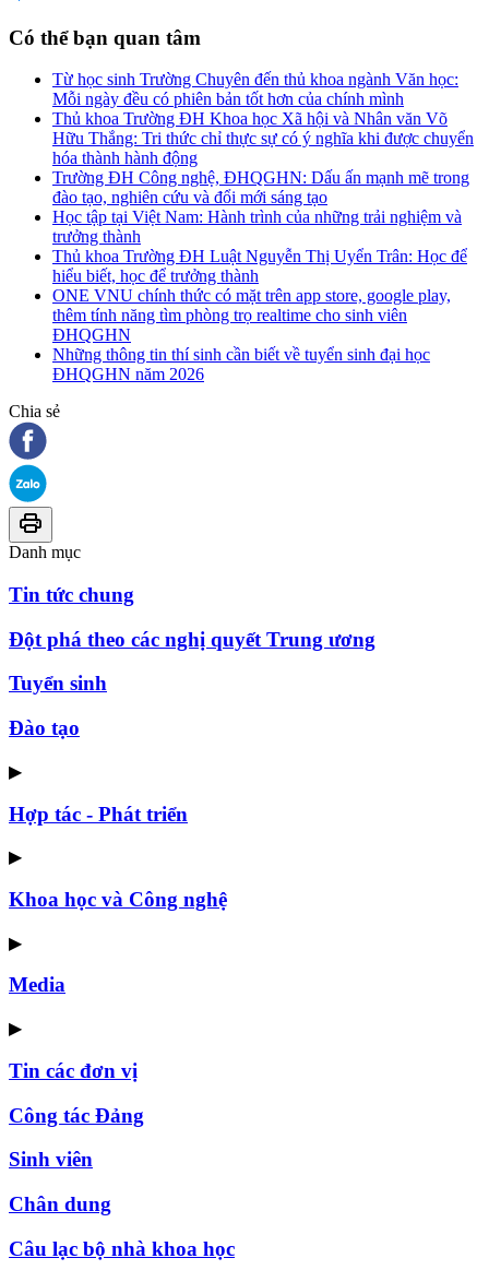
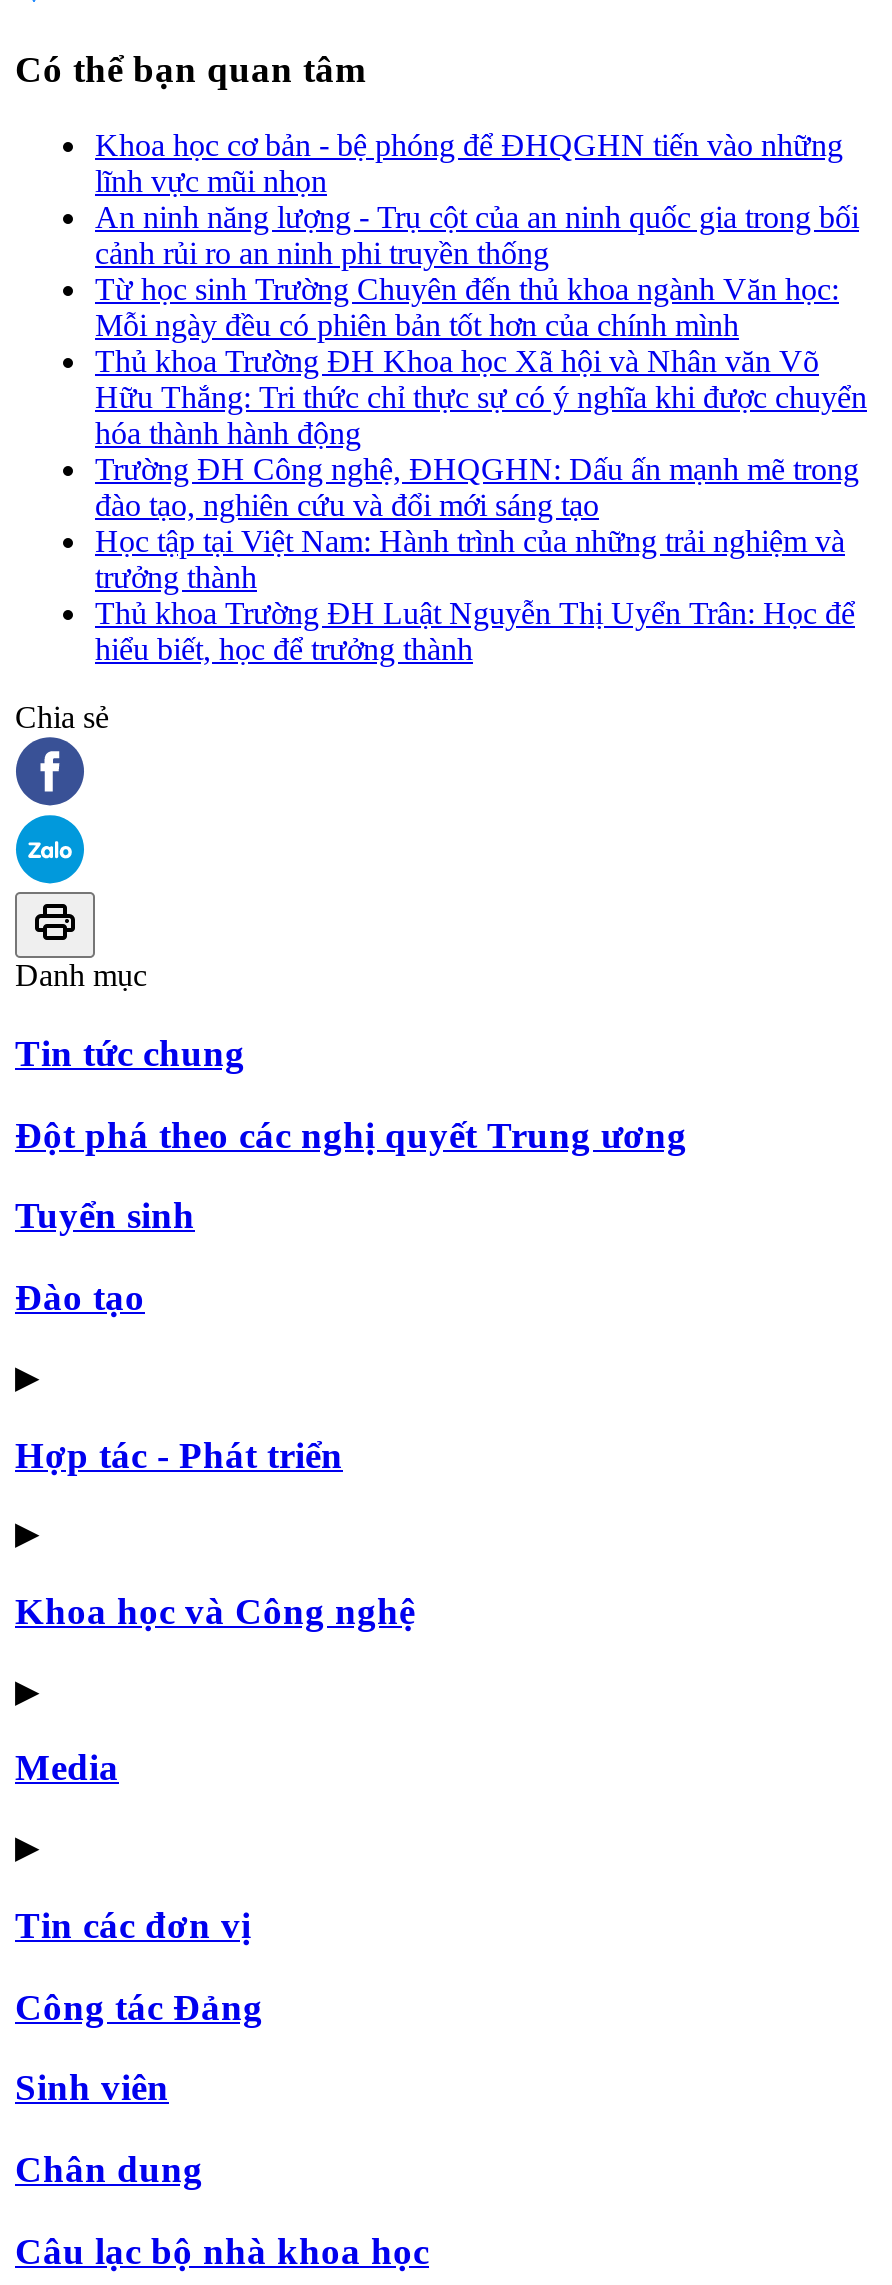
none -> [95,128,859,270] Khoa học cơ bản - bệ phóng để ĐHQGHN tiến vào những | lĩnh vực mũi nhọn | An ninh năng lượng - Trụ cột của an ninh quốc gia trong bối | cảnh rủi ro an ninh phi truyền thống
moved [52,70,474,285] -> [95,272,867,666]: Từ học sinh Trường Chuyên đến thủ khoa ngành Văn học: | Mỗi ngày đều có phiên bản tốt hơn của chính mình | Thủ khoa Trường ĐH Khoa học Xã hội và Nhân văn Võ | ... | Thủ khoa Trường ĐH Luật Nguyễn Thị Uyển Trân: Học để | hiểu biết, học để trưởng thành
[52,286,451,384] ONE VNU chính thức có mặt trên app store, google play, | thêm tính năng tìm phòng trọ realtime cho sinh viên | ĐHQGHN | Những thông tin thí sinh cần biết về tuyển sinh đại học | ĐHQGHN năm 2026 -> none

